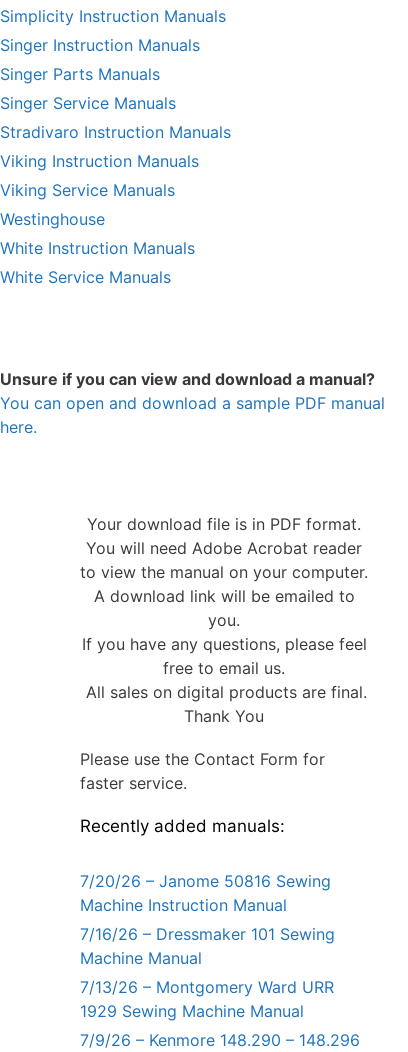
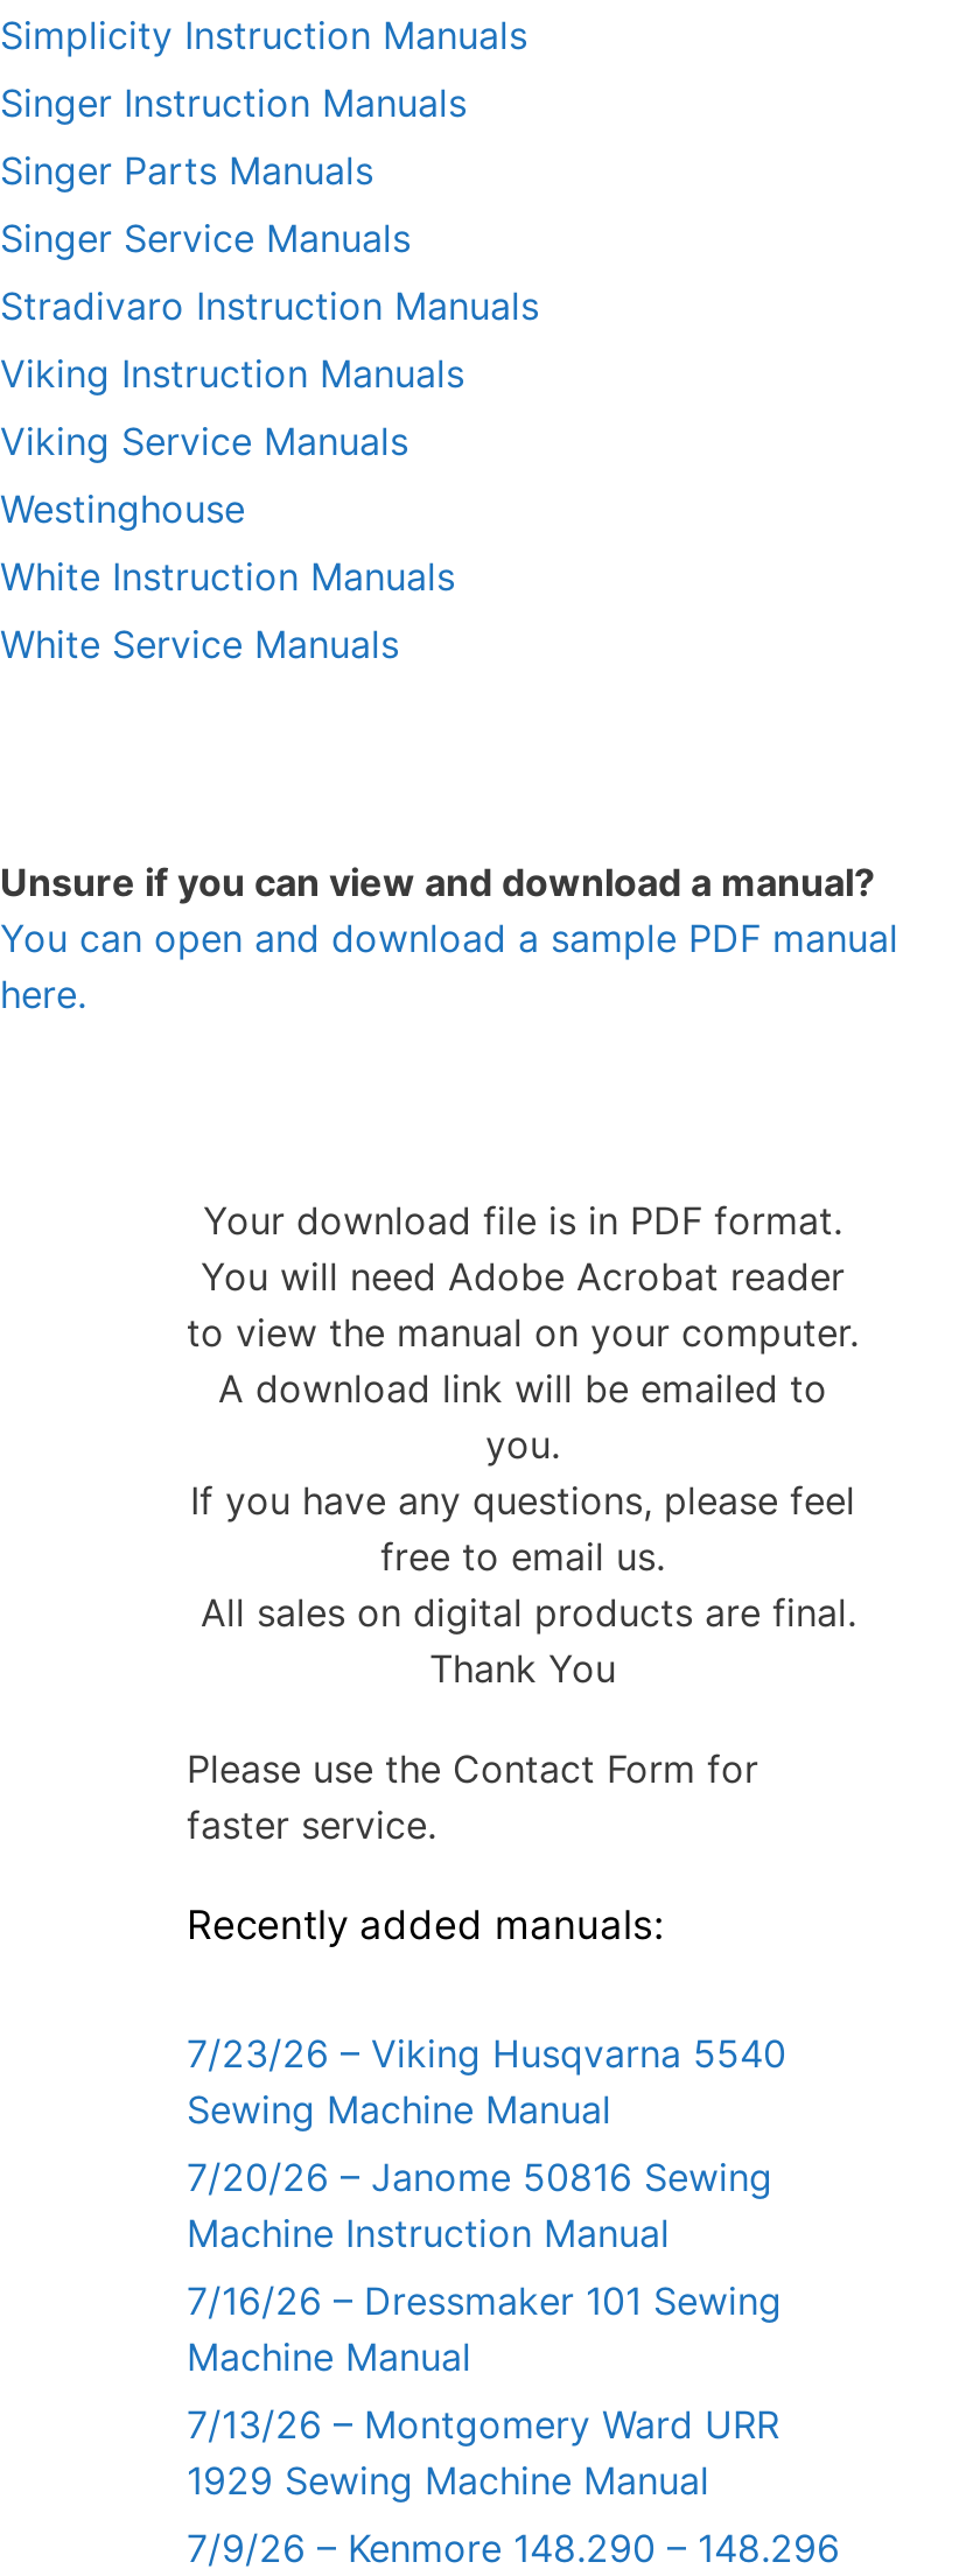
none -> [187,2031,786,2133] 7/23/26 – Viking Husqvarna 5540 | Sewing Machine Manual

